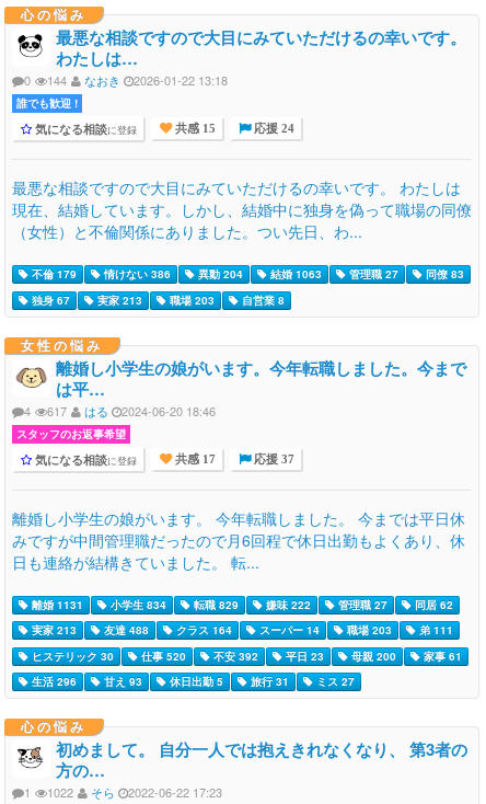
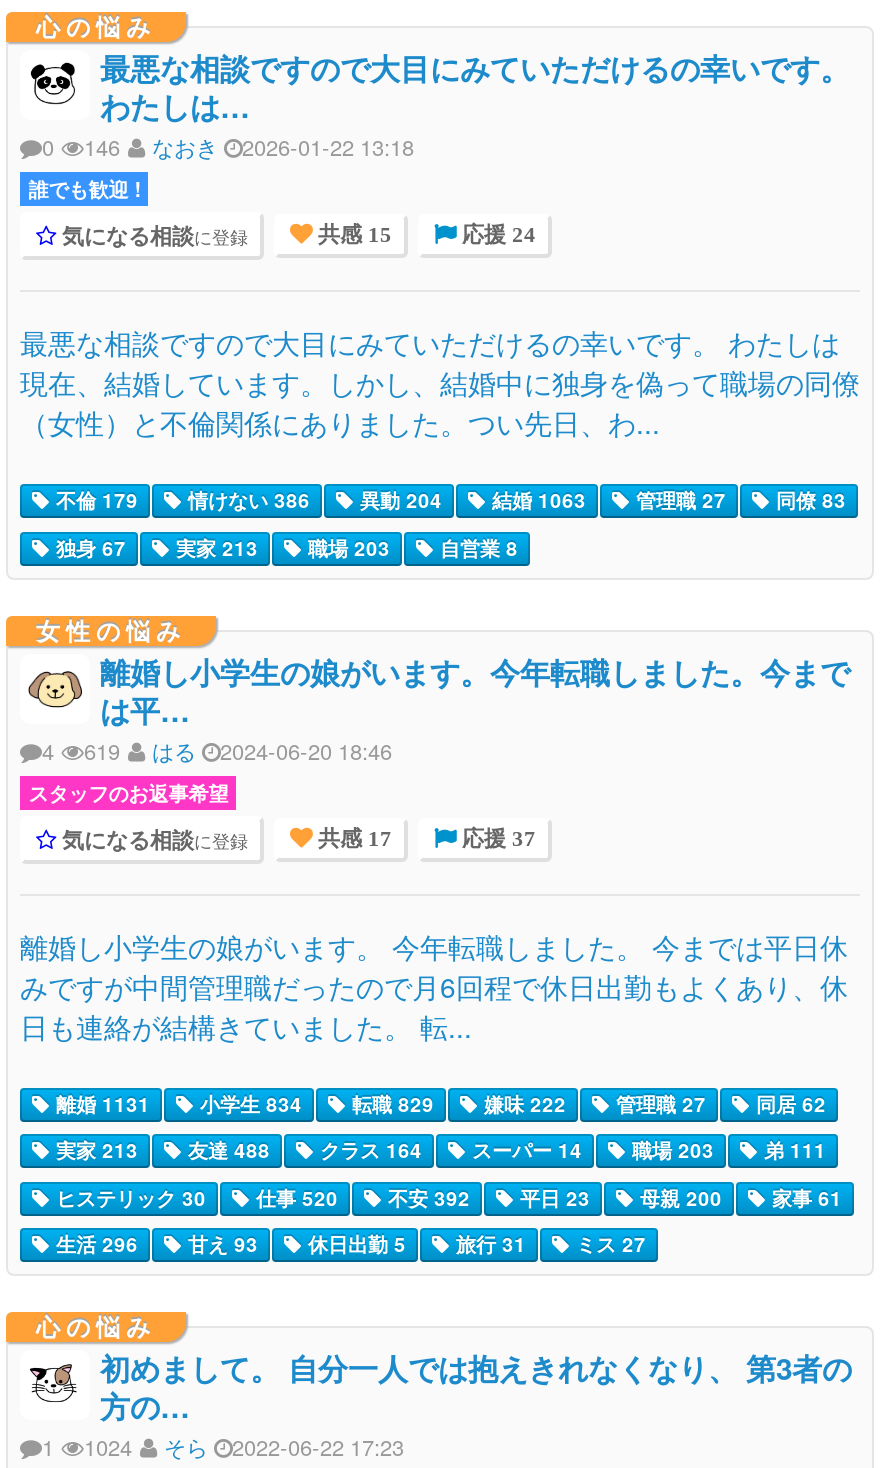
[24,72,228,89] 0 144 なおき 2026-01-22 13:18 -> [42,131,414,163] 0 146 なおき 2026-01-22 13:18
[24,402,216,419] 4 617 はる 2024-06-20 18:46 -> [42,734,392,766] 4 619 はる 2024-06-20 18:46
[24,783,222,801] 1 1022 そら 2022-06-22 17:23 -> [42,1430,404,1462] 1 1024 そら 2022-06-22 17:23

